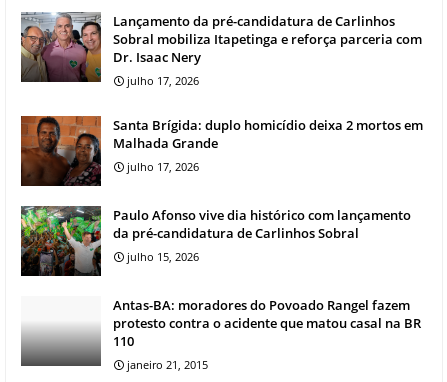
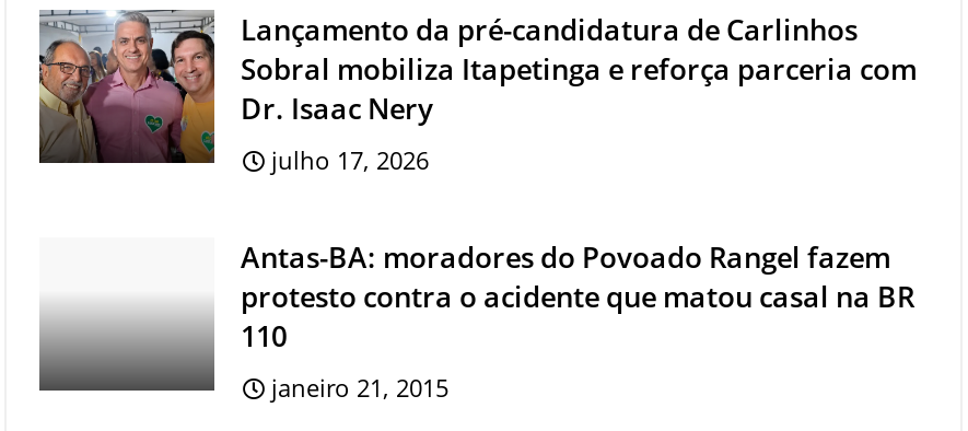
[20,115,423,264] [image] | Santa Brígida: duplo homicídio deixa 2 mortos em | Malhada Grande | julho 17, 2026 | Paulo Afonso vive dia histórico com lançamento | da pré-candidatura de Carlinhos Sobral | julho 15, 2026 -> none
[20,205,102,277] [image] -> none

